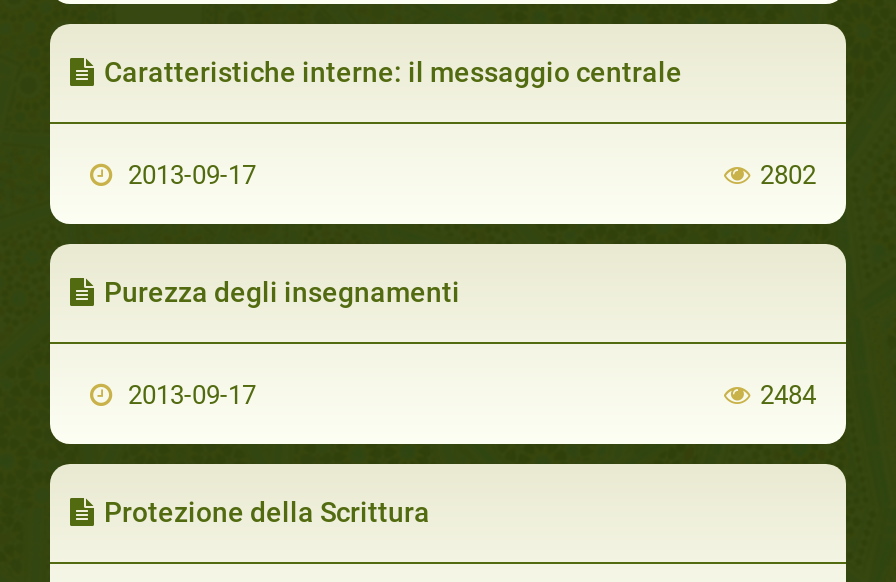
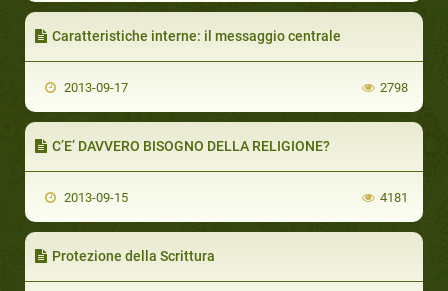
[760,159,816,189] 2802 -> [380,80,408,95] 2798
[104,275,460,307] Purezza degli insegnamenti -> [52,138,330,154] C’E’ DAVVERO BISOGNO DELLA RELIGIONE?
[122,379,816,409] 2013-09-17 | 2484 -> [61,190,408,205] 2013-09-15 | 4181

